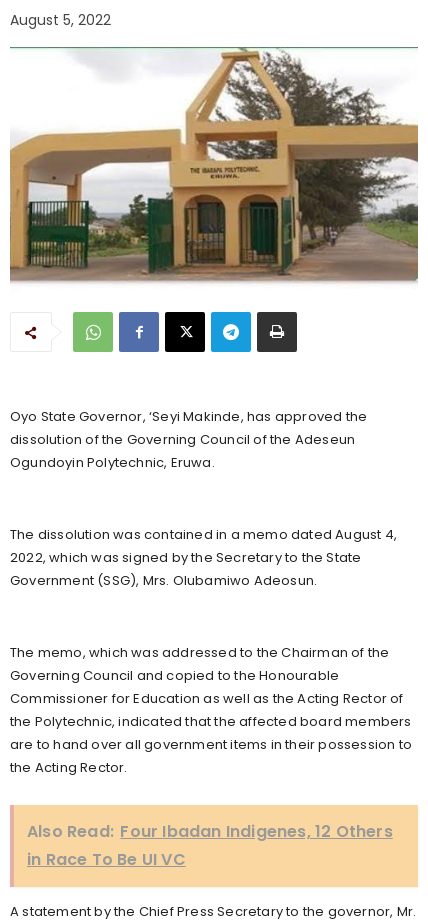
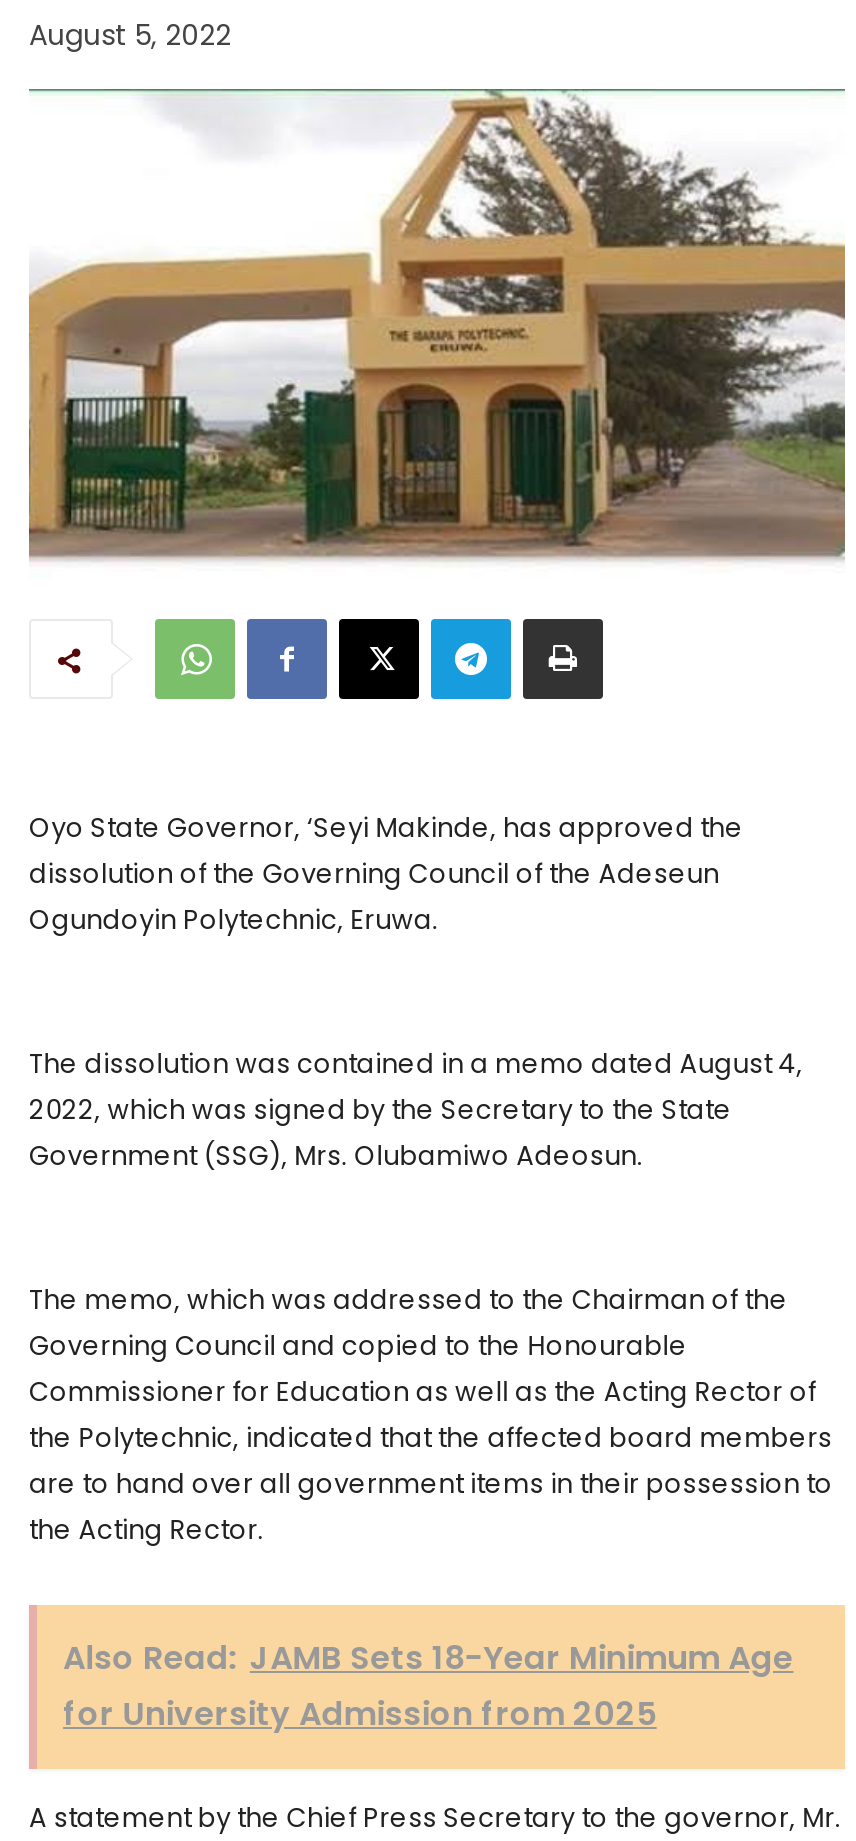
[27,820,393,871] Also Read: Four Ibadan Indigenes, 12 Others | in Race To Be UI VC -> [63,1635,793,1737] Also Read: JAMB Sets 18-Year Minimum Age | for University Admission from 2025

